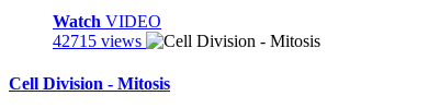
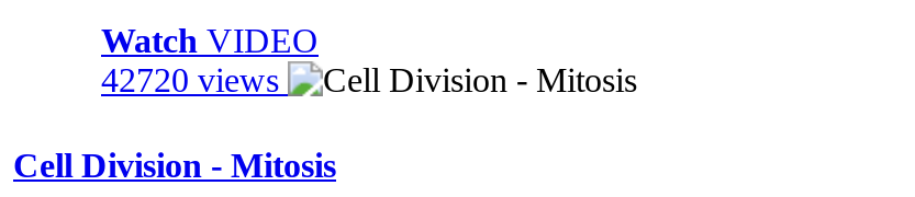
[53,32,146,50] 42715 views -> [101,62,288,99] 42720 views

